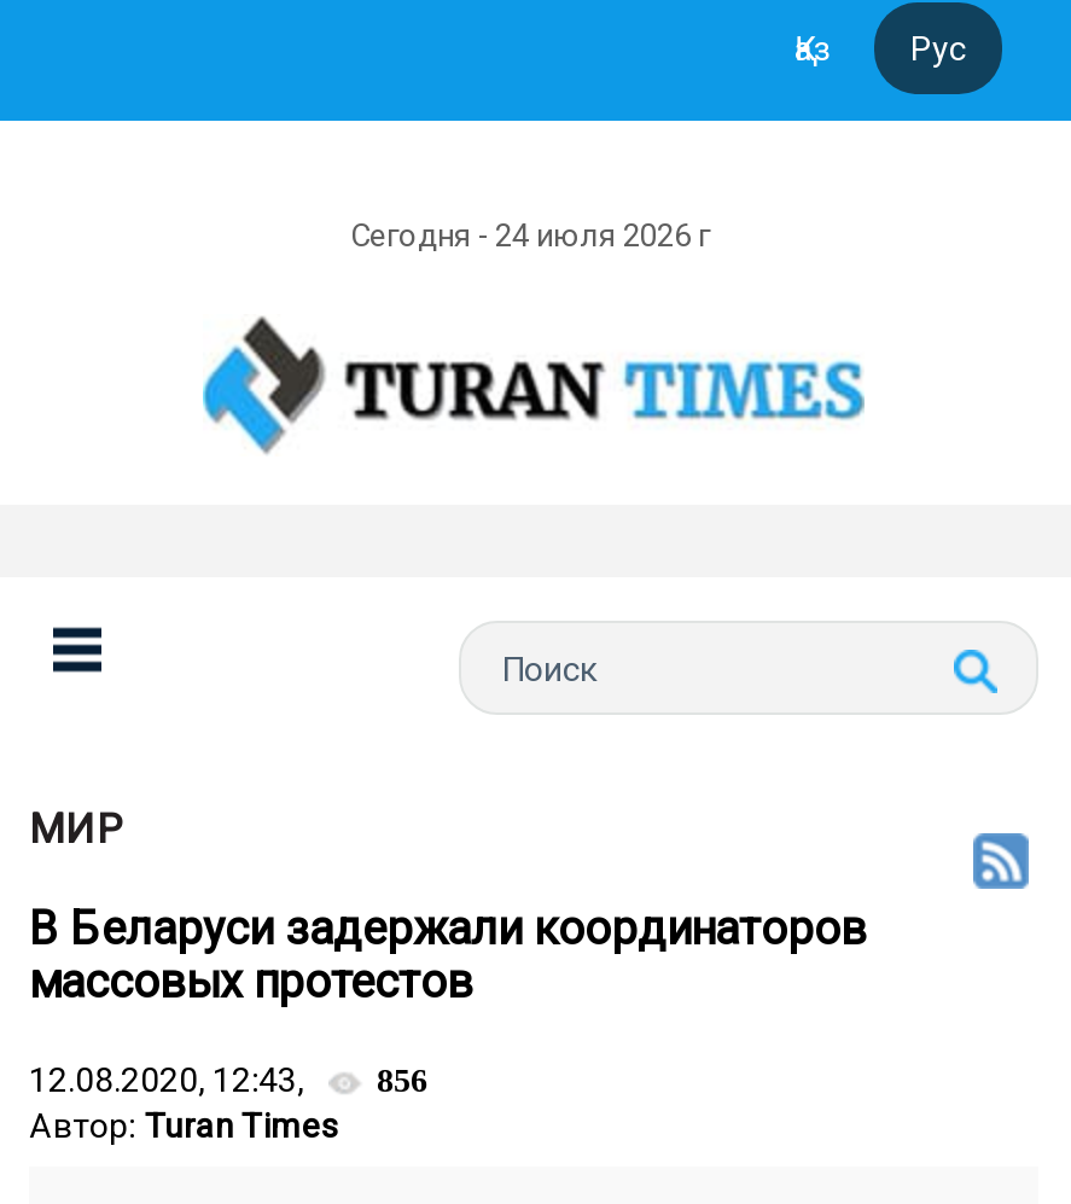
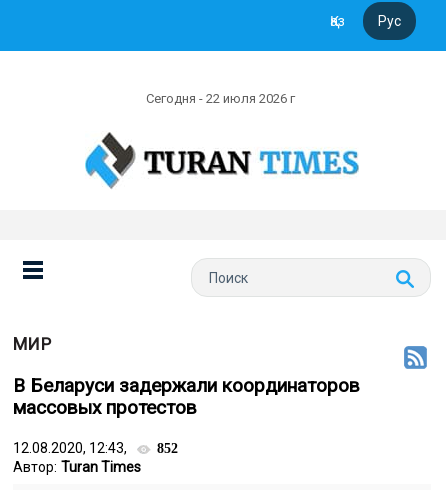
[350,217,717,254] Сегодня - 24 июля 2026 г -> [146,91,298,106] Сегодня - 22 июля 2026 г
[29,1060,427,1099] 12.08.2020, 12:43, 856 -> [13,440,178,456] 12.08.2020, 12:43, 852

